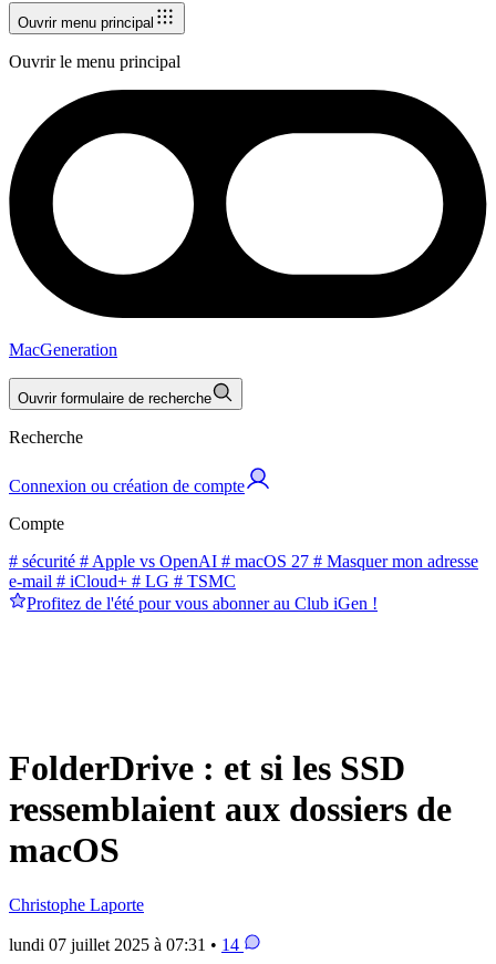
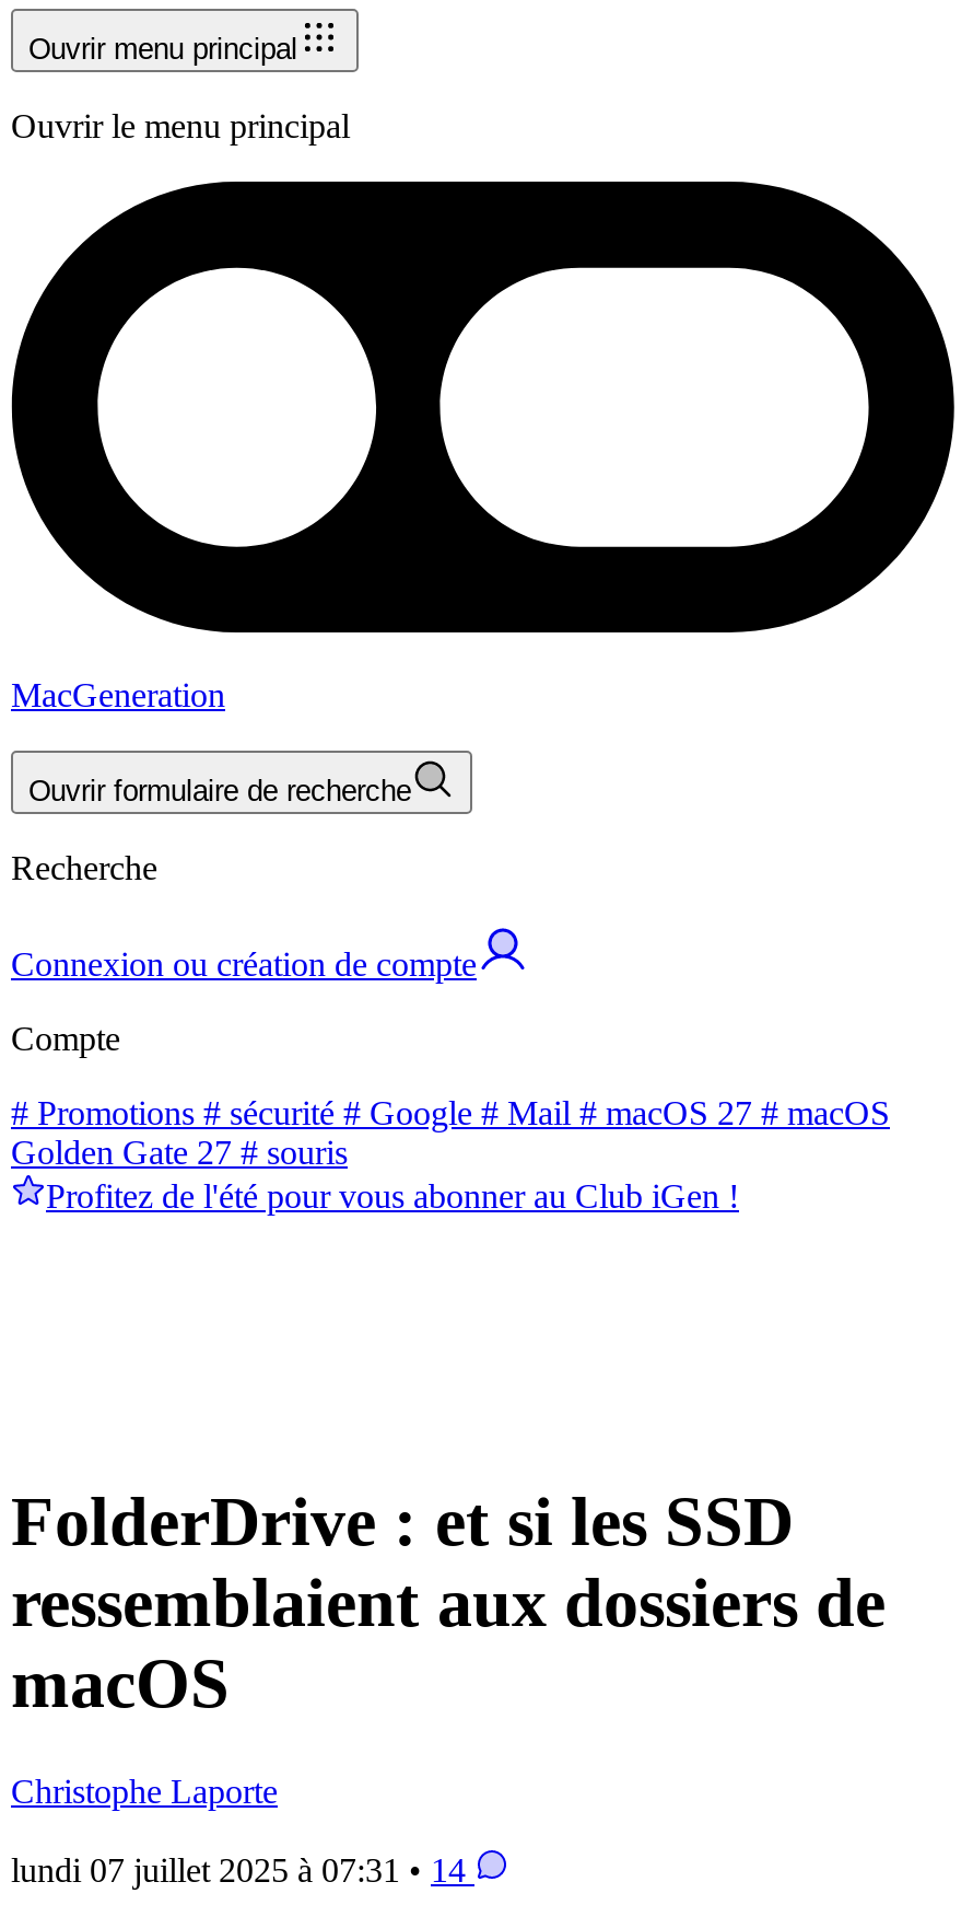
[9,551,478,590] # sécurité # Apple vs OpenAI # macOS 27 # Masquer mon adresse | e-mail # iCloud+ # LG # TSMC -> [11,1094,890,1170] # Promotions # sécurité # Google # Mail # macOS 27 # macOS | Golden Gate 27 # souris

